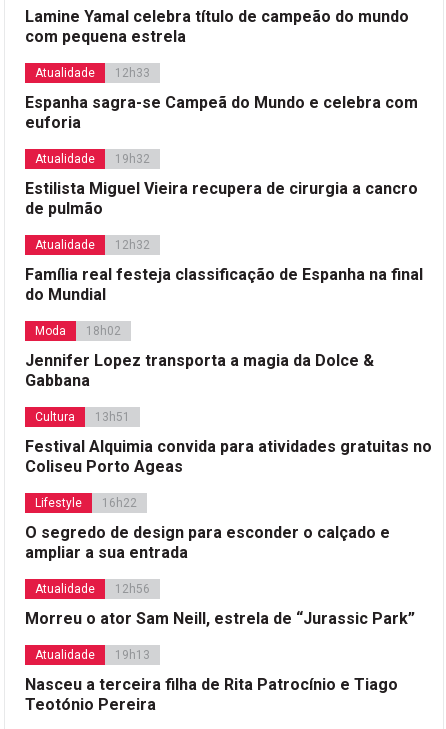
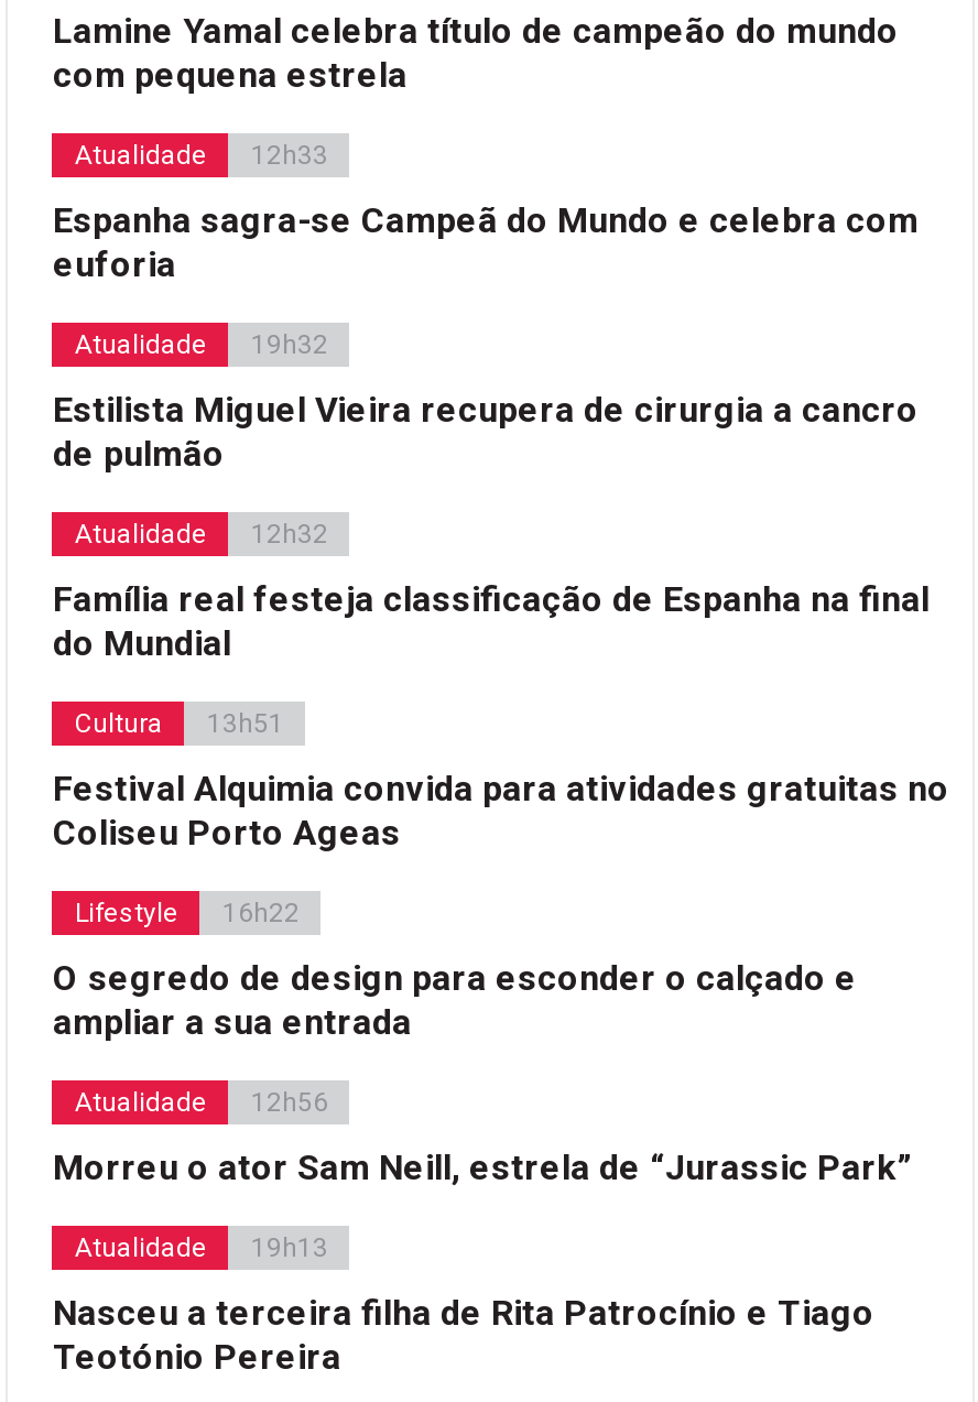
[25,324,374,390] Moda | 18h02 | Jennifer Lopez transporta a magia da Dolce & | Gabbana -> none

